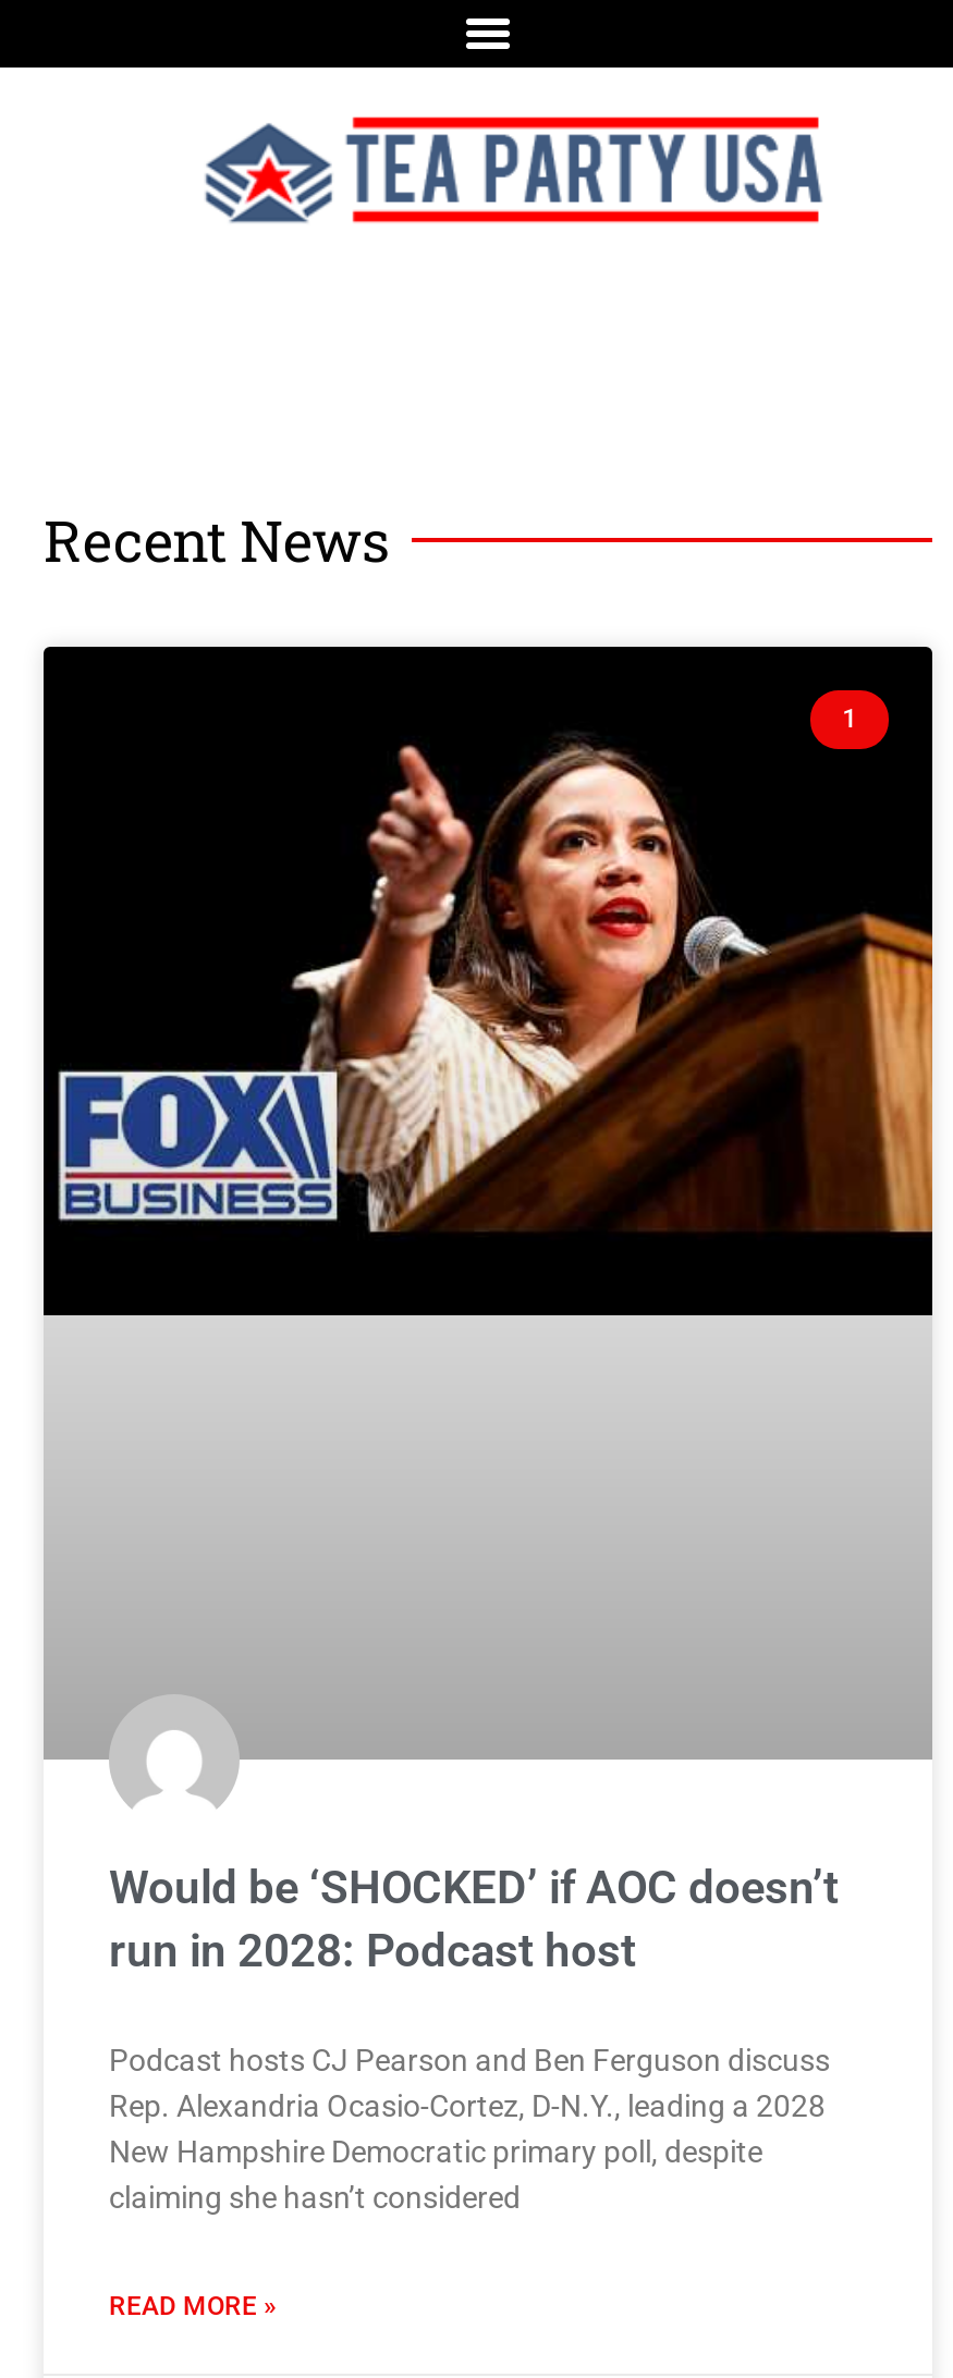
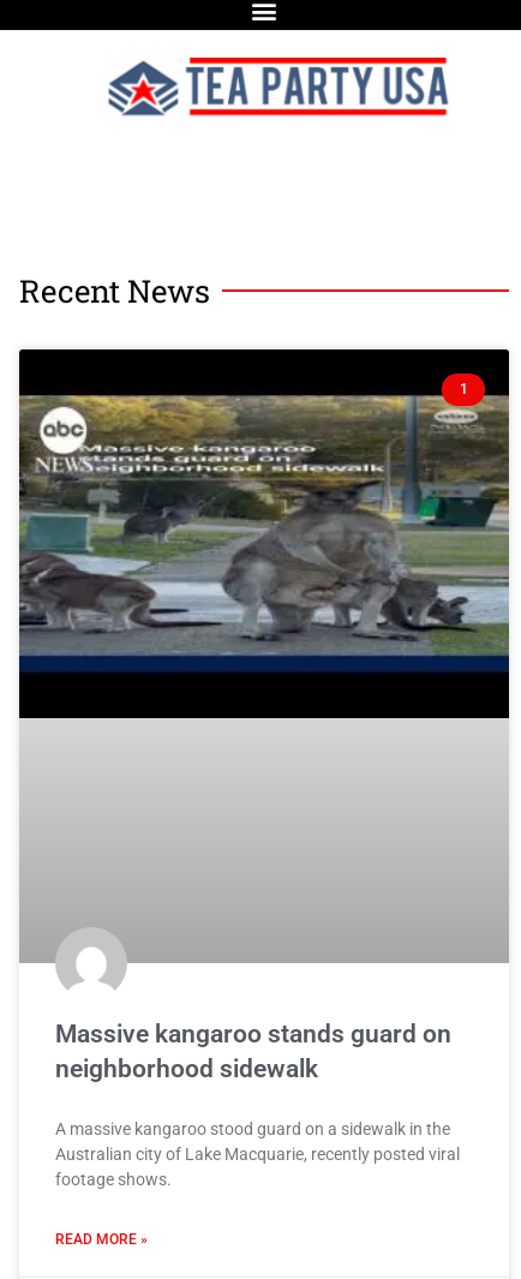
[44,732,934,1235] [image] -> [18,394,510,673] [image]
[109,1862,839,1977] Would be ‘SHOCKED’ if AOC doesn’t | run in 2028: Podcast host -> [55,1020,451,1083] Massive kangaroo stands guard on | neighborhood sidewalk
[109,2043,830,2215] Podcast hosts CJ Pearson and Ben Ferguson discuss | Rep. Alexandria Ocasio-Cortez, D-N.Y., leading a 2028 | New Hampshire Democratic primary poll, despite | claiming she hasn’t considered -> [55,1119,460,1189] A massive kangaroo stood guard on a sidewalk in the | Australian city of Lake Macquarie, recently posted viral | footage shows.

